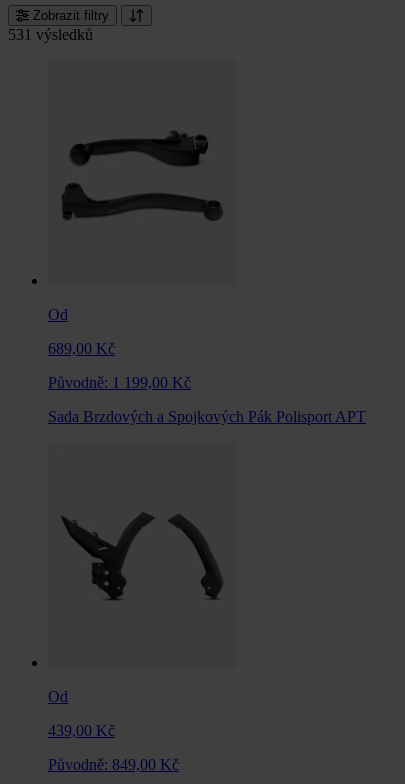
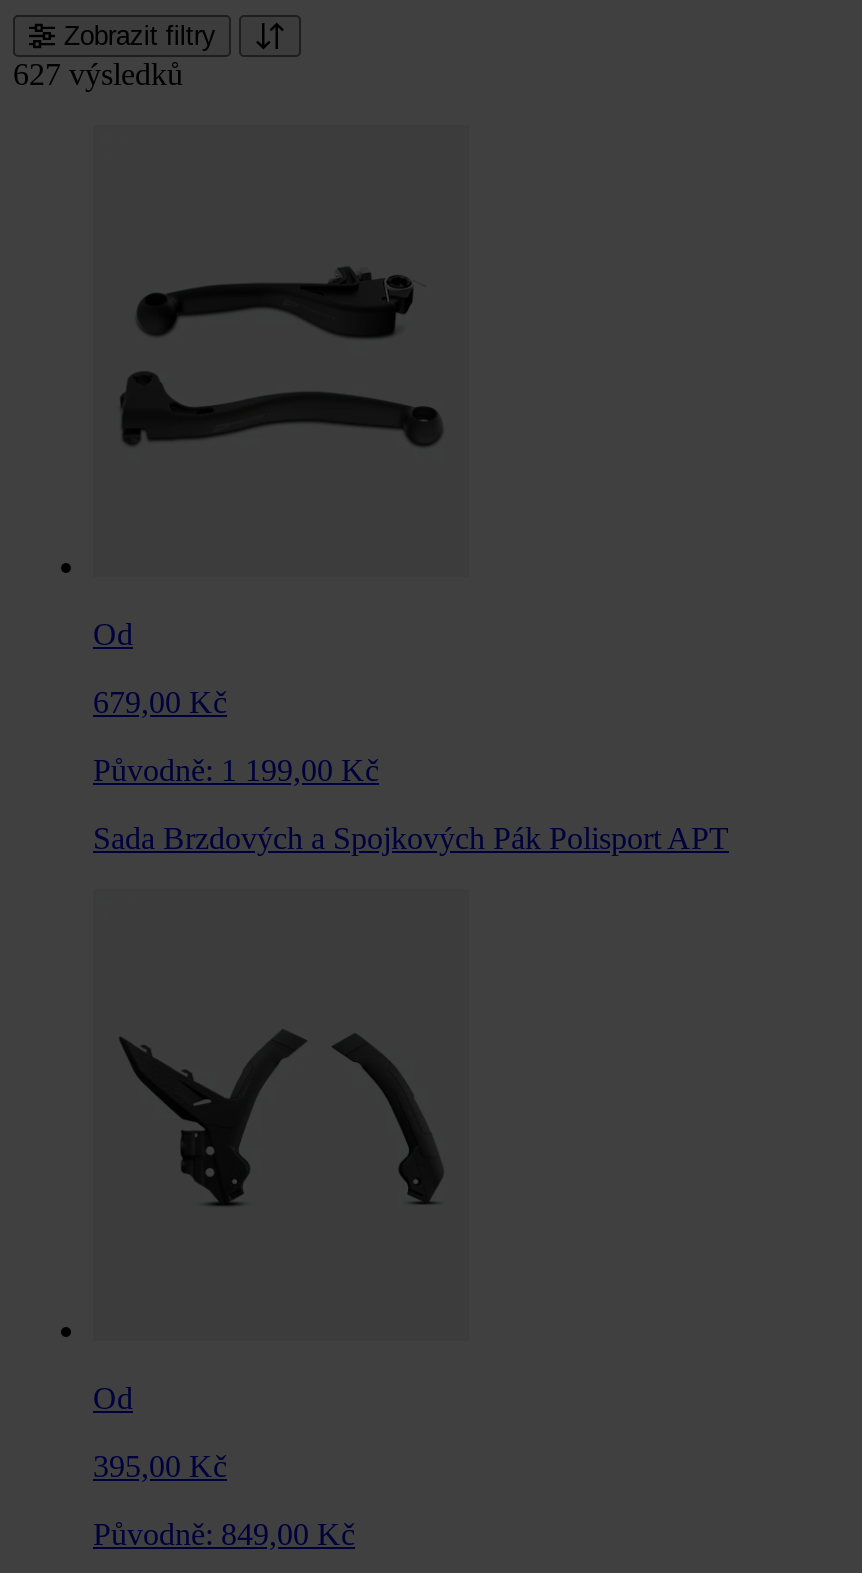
[8,26,93,43] 531 výsledků -> [13,57,183,91] 627 výsledků
[48,340,115,357] 689,00 Kč -> [93,685,227,719] 679,00 Kč
[48,722,115,739] 439,00 Kč -> [93,1449,227,1483] 395,00 Kč

